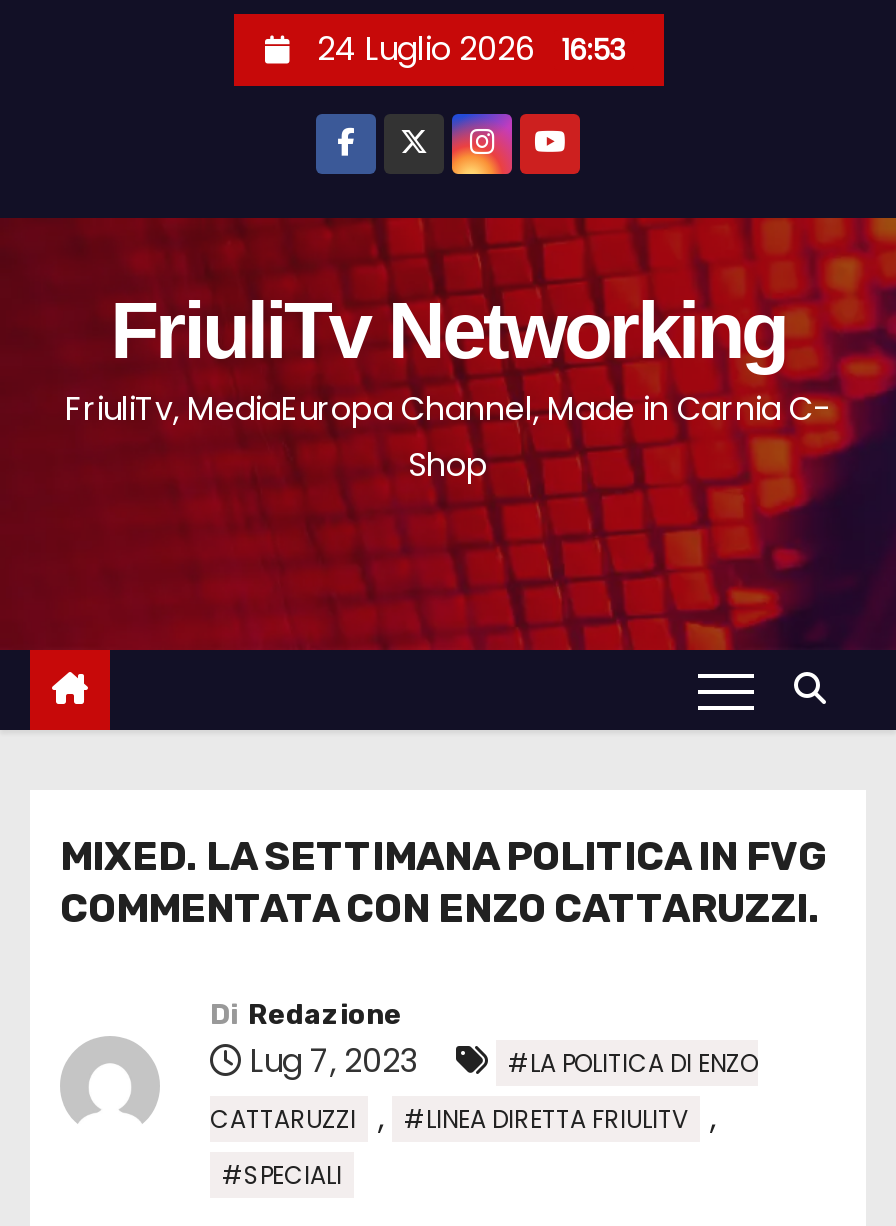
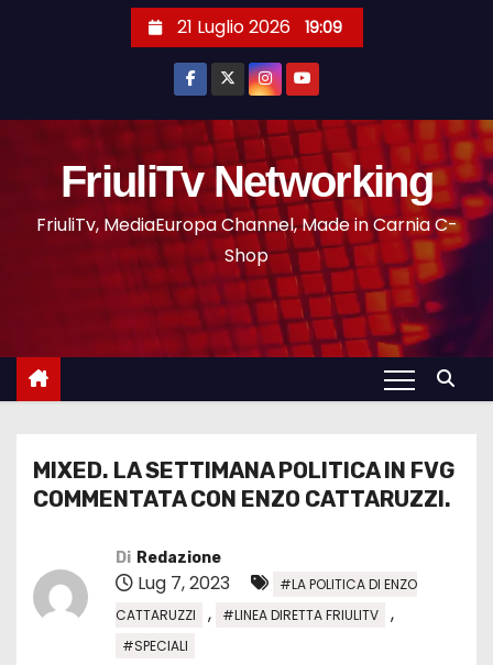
[309,26,625,72] 24 Luglio 2026 16:53 -> [172,14,342,40] 21 Luglio 2026 19:09

